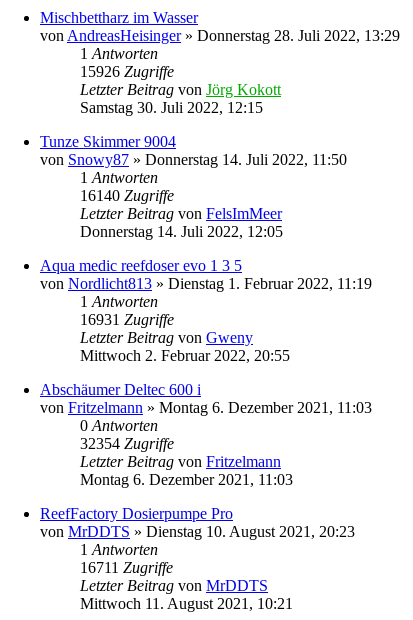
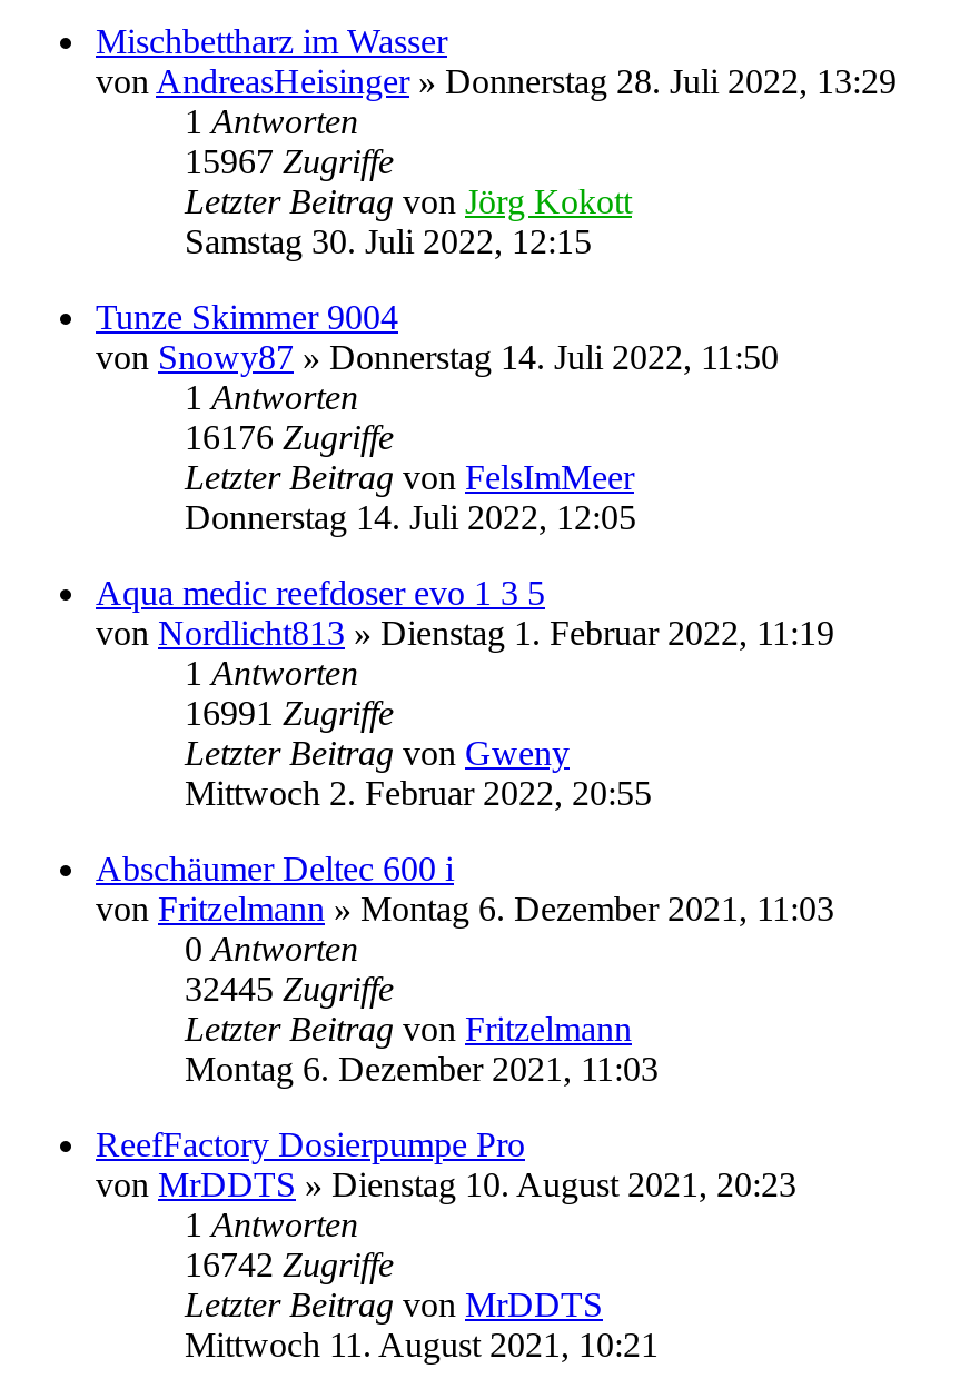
[80,63,174,80] 15926 Zugriffe -> [185,142,394,180] 15967 Zugriffe
[80,187,174,204] 16140 Zugriffe -> [185,418,394,456] 16176 Zugriffe
[80,311,174,328] 16931 Zugriffe -> [185,694,394,732] 16991 Zugriffe
[80,435,174,452] 32354 Zugriffe -> [185,970,394,1007] 32445 Zugriffe
[80,559,173,576] 16711 Zugriffe -> [185,1245,394,1283] 16742 Zugriffe

